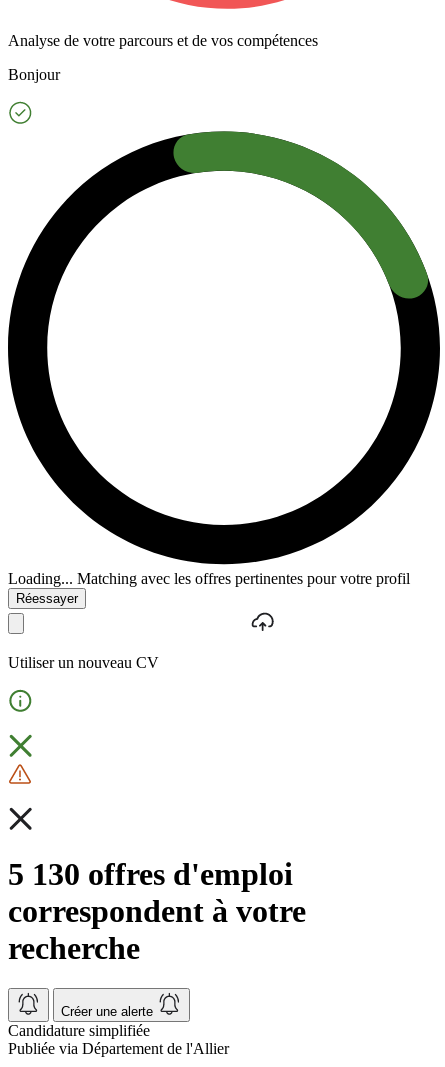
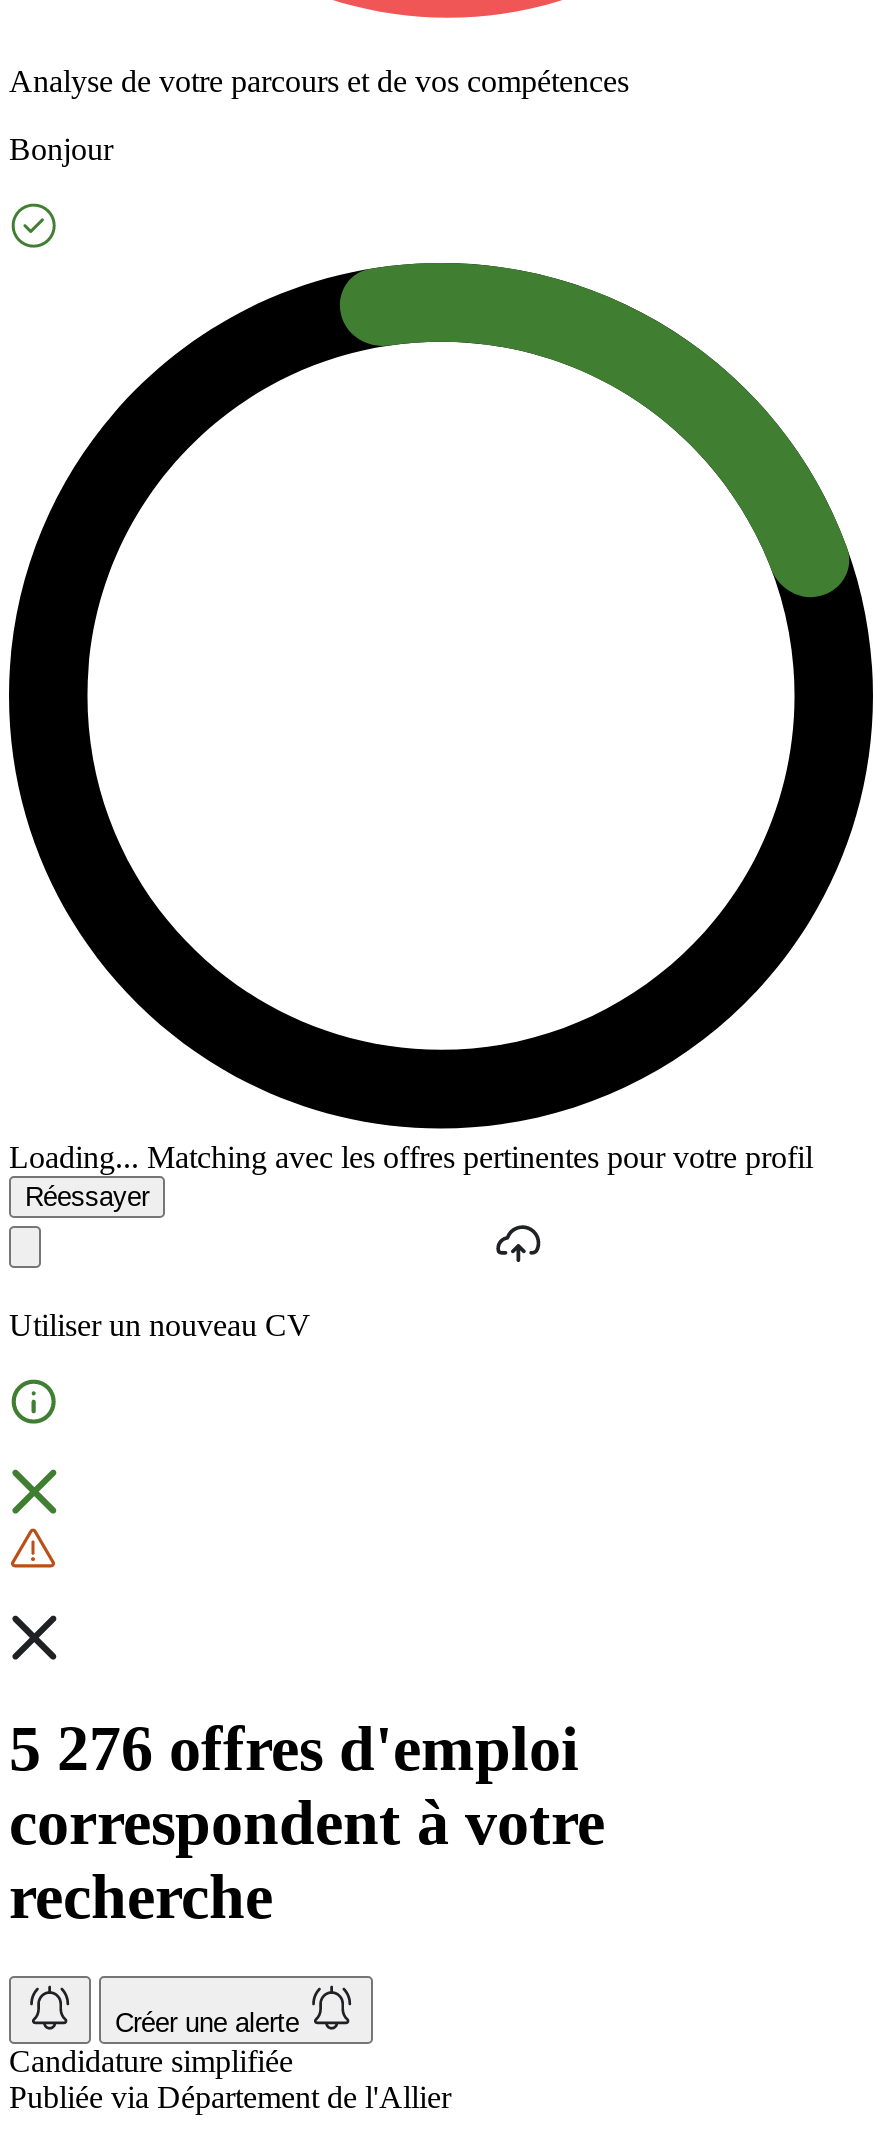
[8,856,293,892] 5 130 offres d'emploi -> [9,1712,579,1784] 5 276 offres d'emploi

